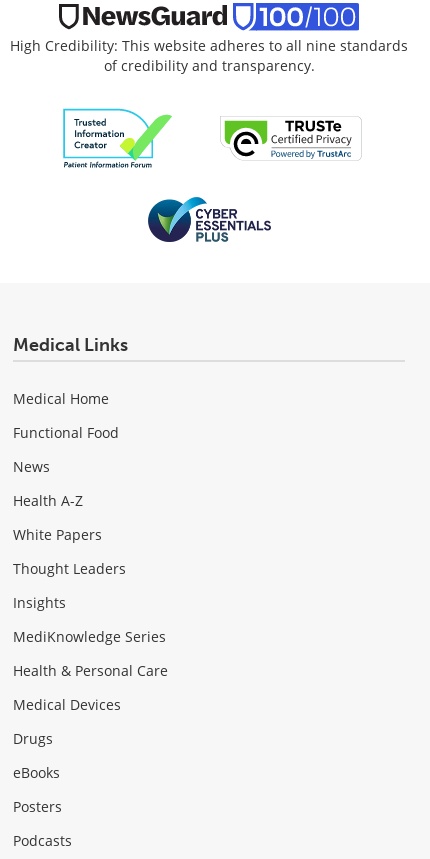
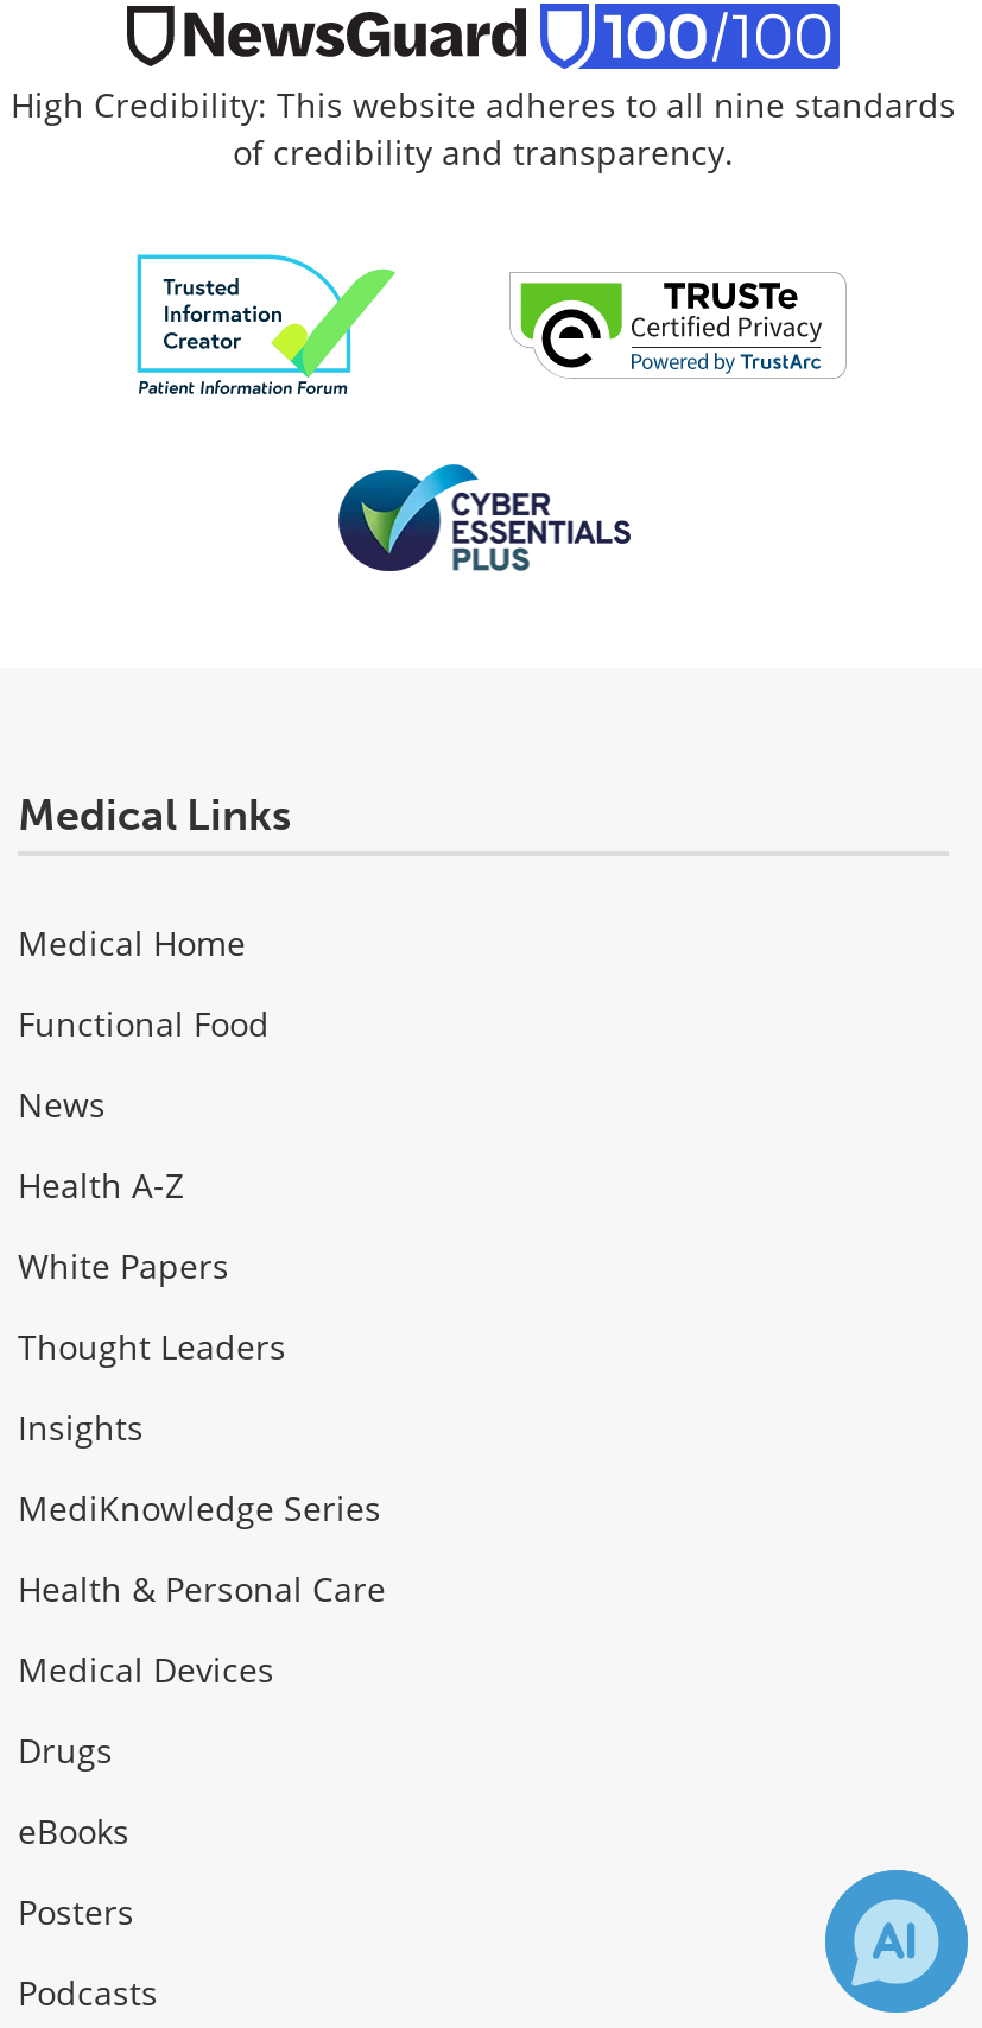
none -> [823,1868,970,2015] [image]

